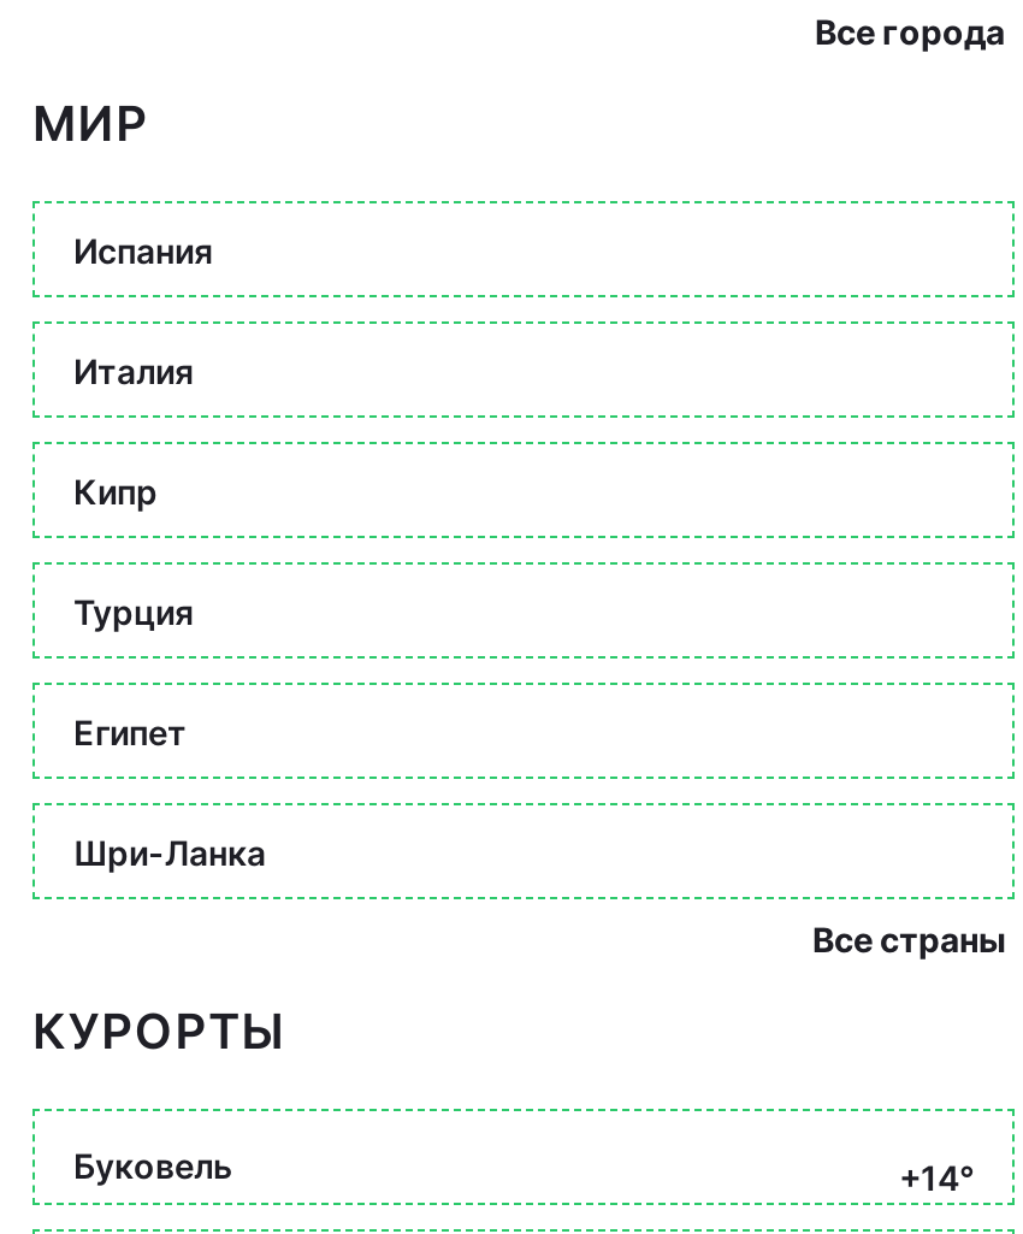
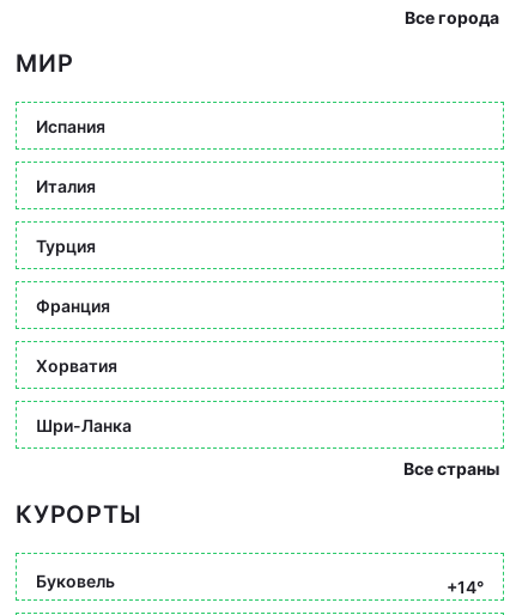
[73,470,158,510] Кипр -> none
moved [73,590,194,631] -> [36,235,96,255]: Турция
[73,710,187,751] Египет -> [36,295,117,375] Франция | Хорватия

